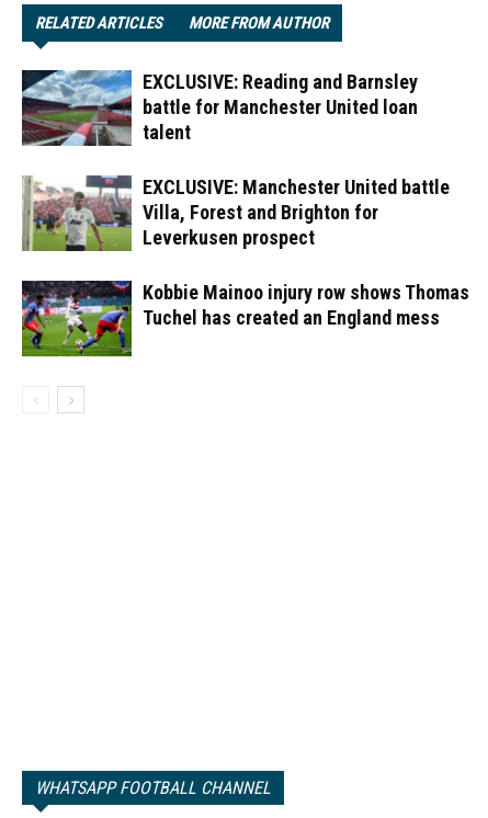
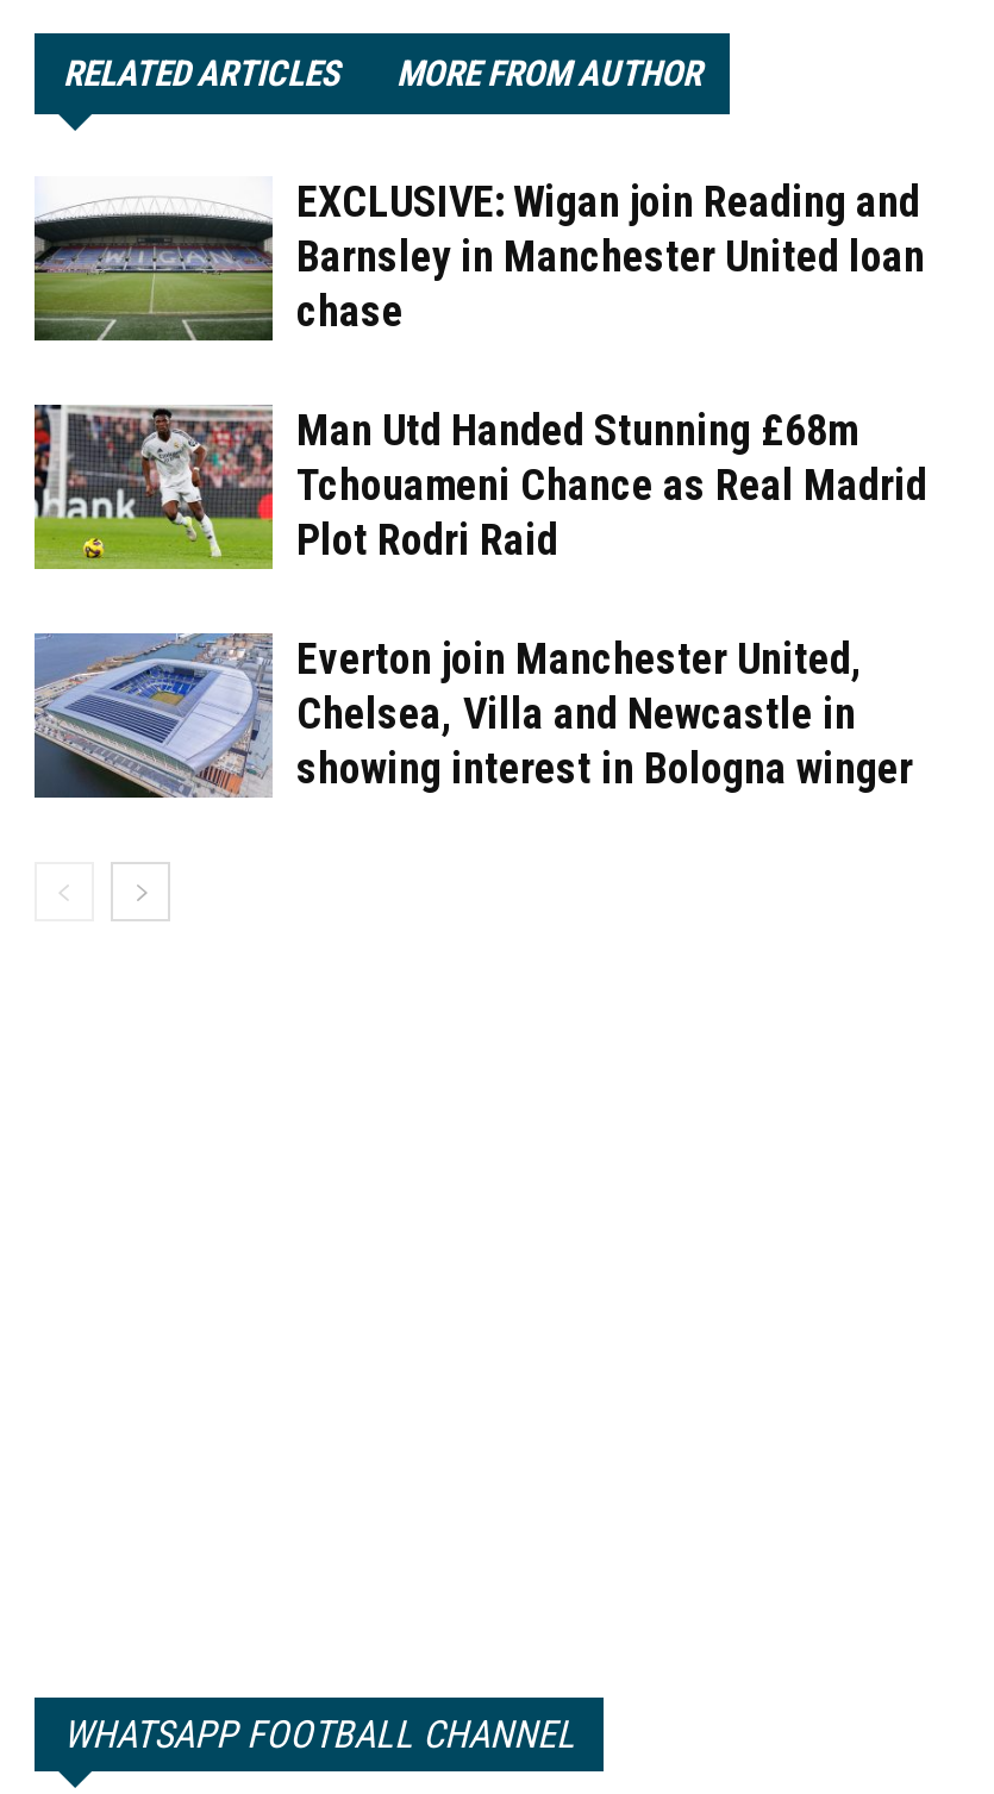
[21,69,418,146] [image] | EXCLUSIVE: Reading and Barnsley | battle for Manchester United loan | talent -> [35,176,925,343] [image] | EXCLUSIVE: Wigan join Reading and | Barnsley in Manchester United loan | chase
[22,175,450,252] [image] | EXCLUSIVE: Manchester United battle | Villa, Forest and Brighton for | Leverkusen prospect -> [32,405,927,571] [image] | Man Utd Handed Stunning £68m | Tchouameni Chance as Real Madrid | Plot Rodri Raid
[21,280,469,357] [image] | Kobbie Mainoo injury row shows Thomas | Tuchel has created an England mess -> [32,631,913,798] [image] | Everton join Manchester United, | Chelsea, Villa and Newcastle in | showing interest in Bologna winger

